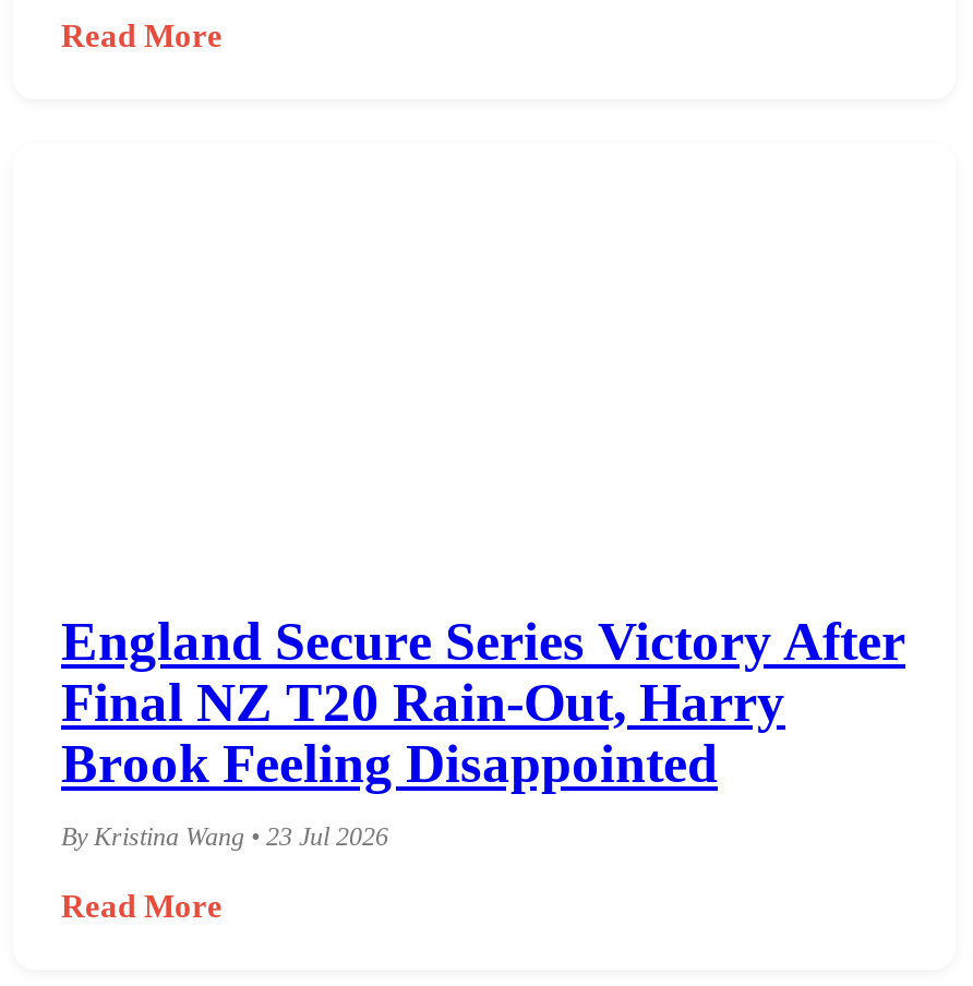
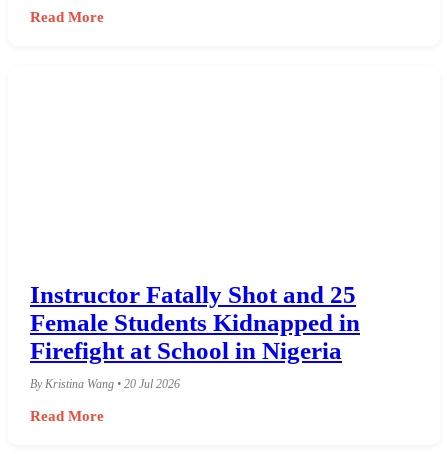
[61,612,905,793] England Secure Series Victory After | Final NZ T20 Rain-Out, Harry | Brook Feeling Disappointed -> [30,281,360,364] Instructor Fatally Shot and 25 | Female Students Kidnapped in | Firefight at School in Nigeria
[61,821,388,852] By Kristina Wang • 23 Jul 2026 -> [30,377,180,391] By Kristina Wang • 20 Jul 2026

